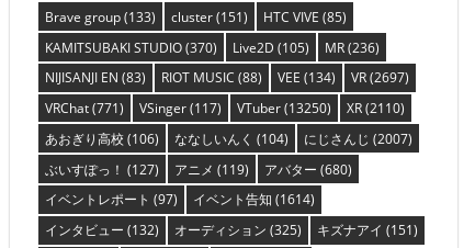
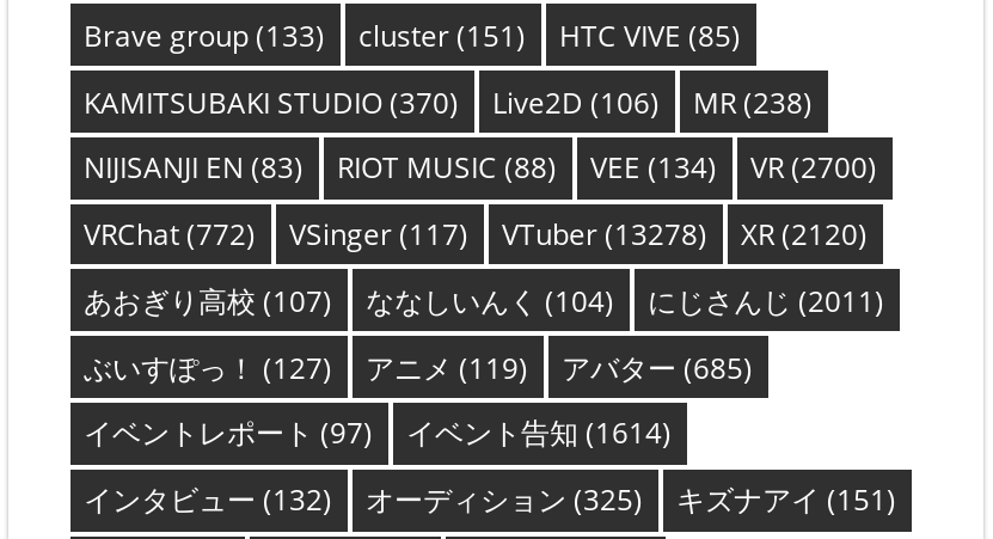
[232,38,309,57] Live2D (105) -> [492,81,660,122] Live2D (106)
[324,38,379,57] MR (236) -> [693,81,813,122] MR (238)
[44,68,409,87] NIJISANJI EN (83) RIOT MUSIC (88) VEE (134) VR (2697) -> [84,148,877,188] NIJISANJI EN (83) RIOT MUSIC (88) VEE (134) VR (2700)
[44,99,123,118] VRChat (771) -> [84,214,256,255] VRChat (772)
[236,99,331,118] VTuber (13250) -> [502,214,707,255] VTuber (13278)
[346,99,404,118] XR (2110) -> [741,214,868,255] XR (2120)
[44,129,159,148] あおぎり高校(106) -> [84,281,332,321] あおぎり高校(107)
[303,129,412,148] にじさんじ(2007) -> [648,281,884,321] にじさんじ(2011)
[44,160,352,178] ぶいすぽっ！(127) アニメ(119) アバター(680) -> [84,347,753,387] ぶいすぽっ！(127) アニメ(119) アバター(685)

